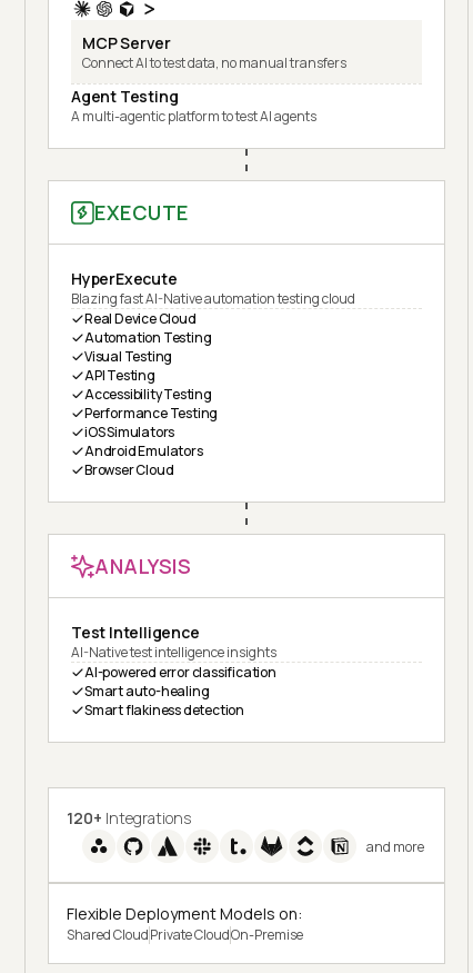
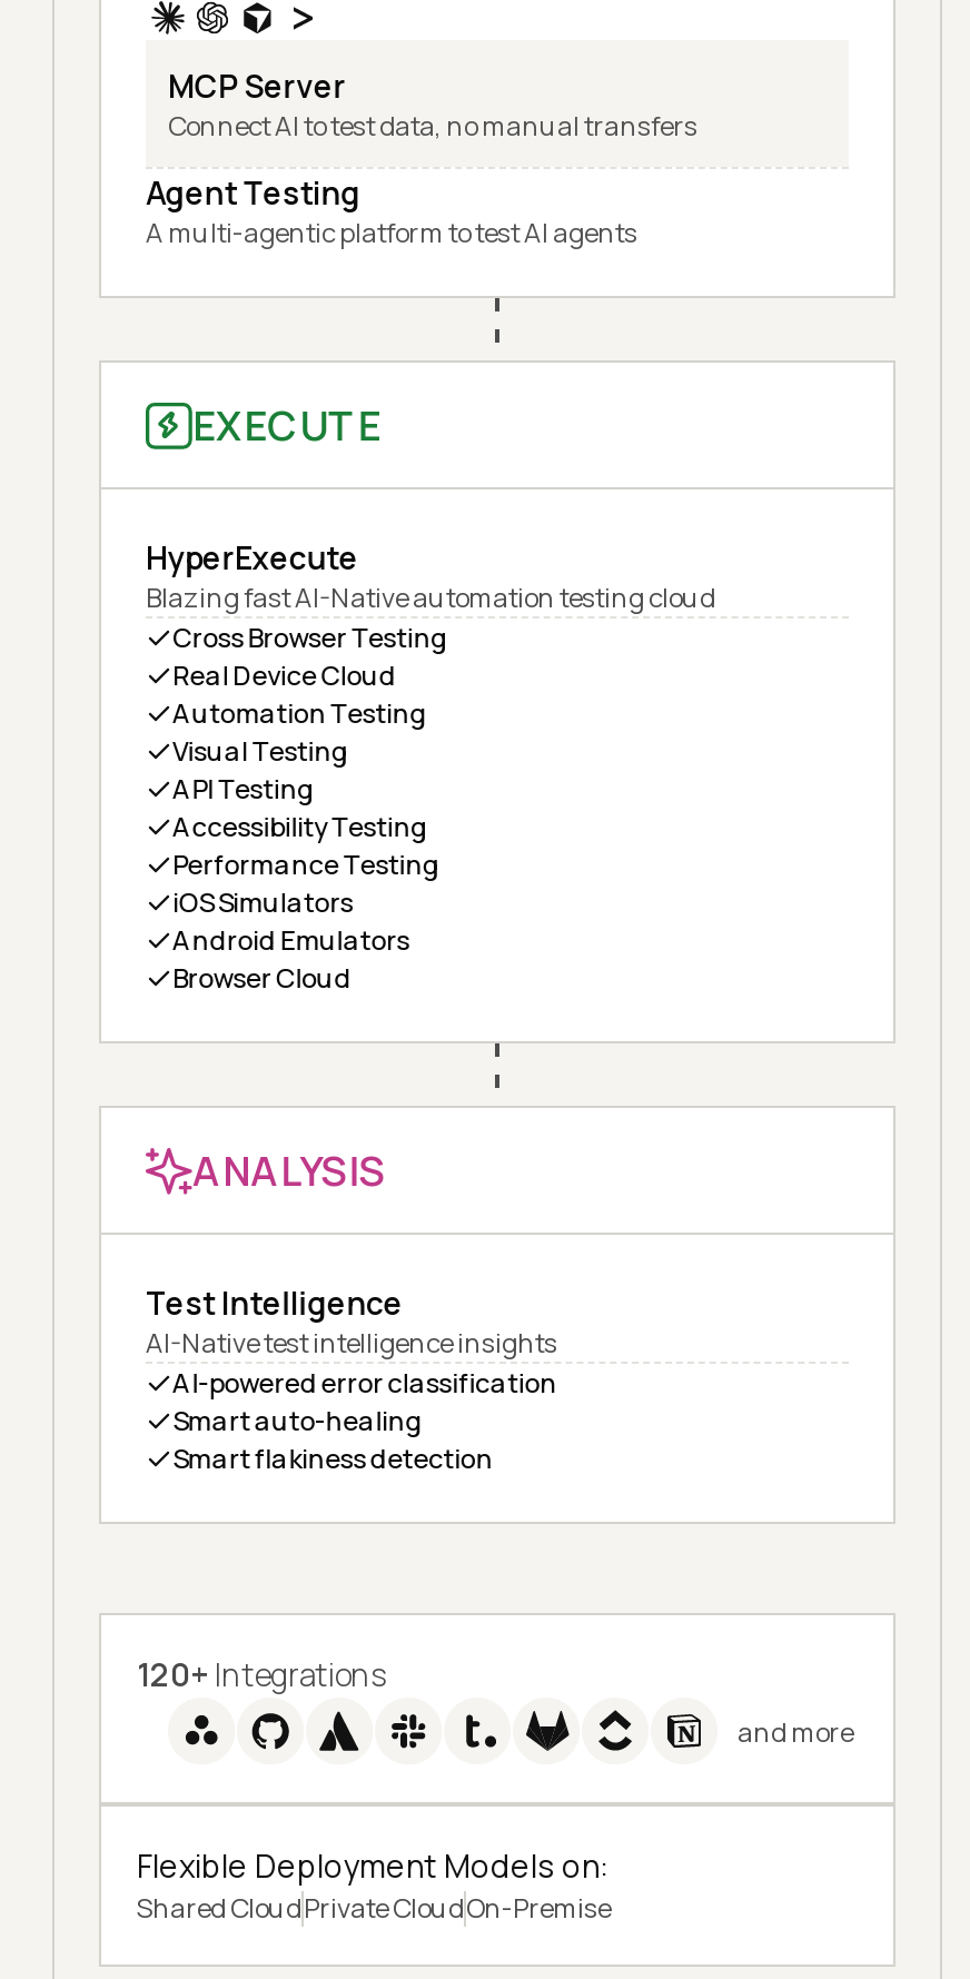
none -> [172,619,448,657] Cross Browser Testing

